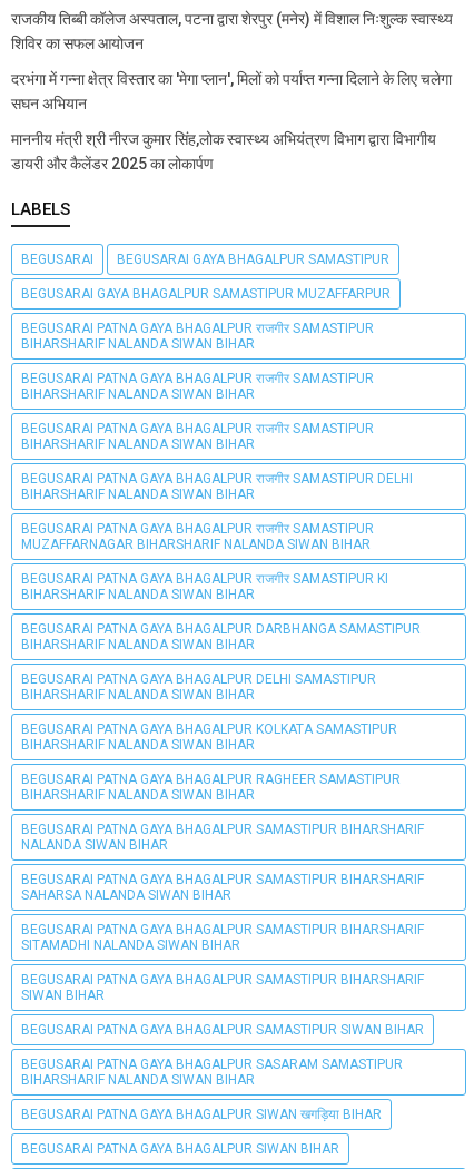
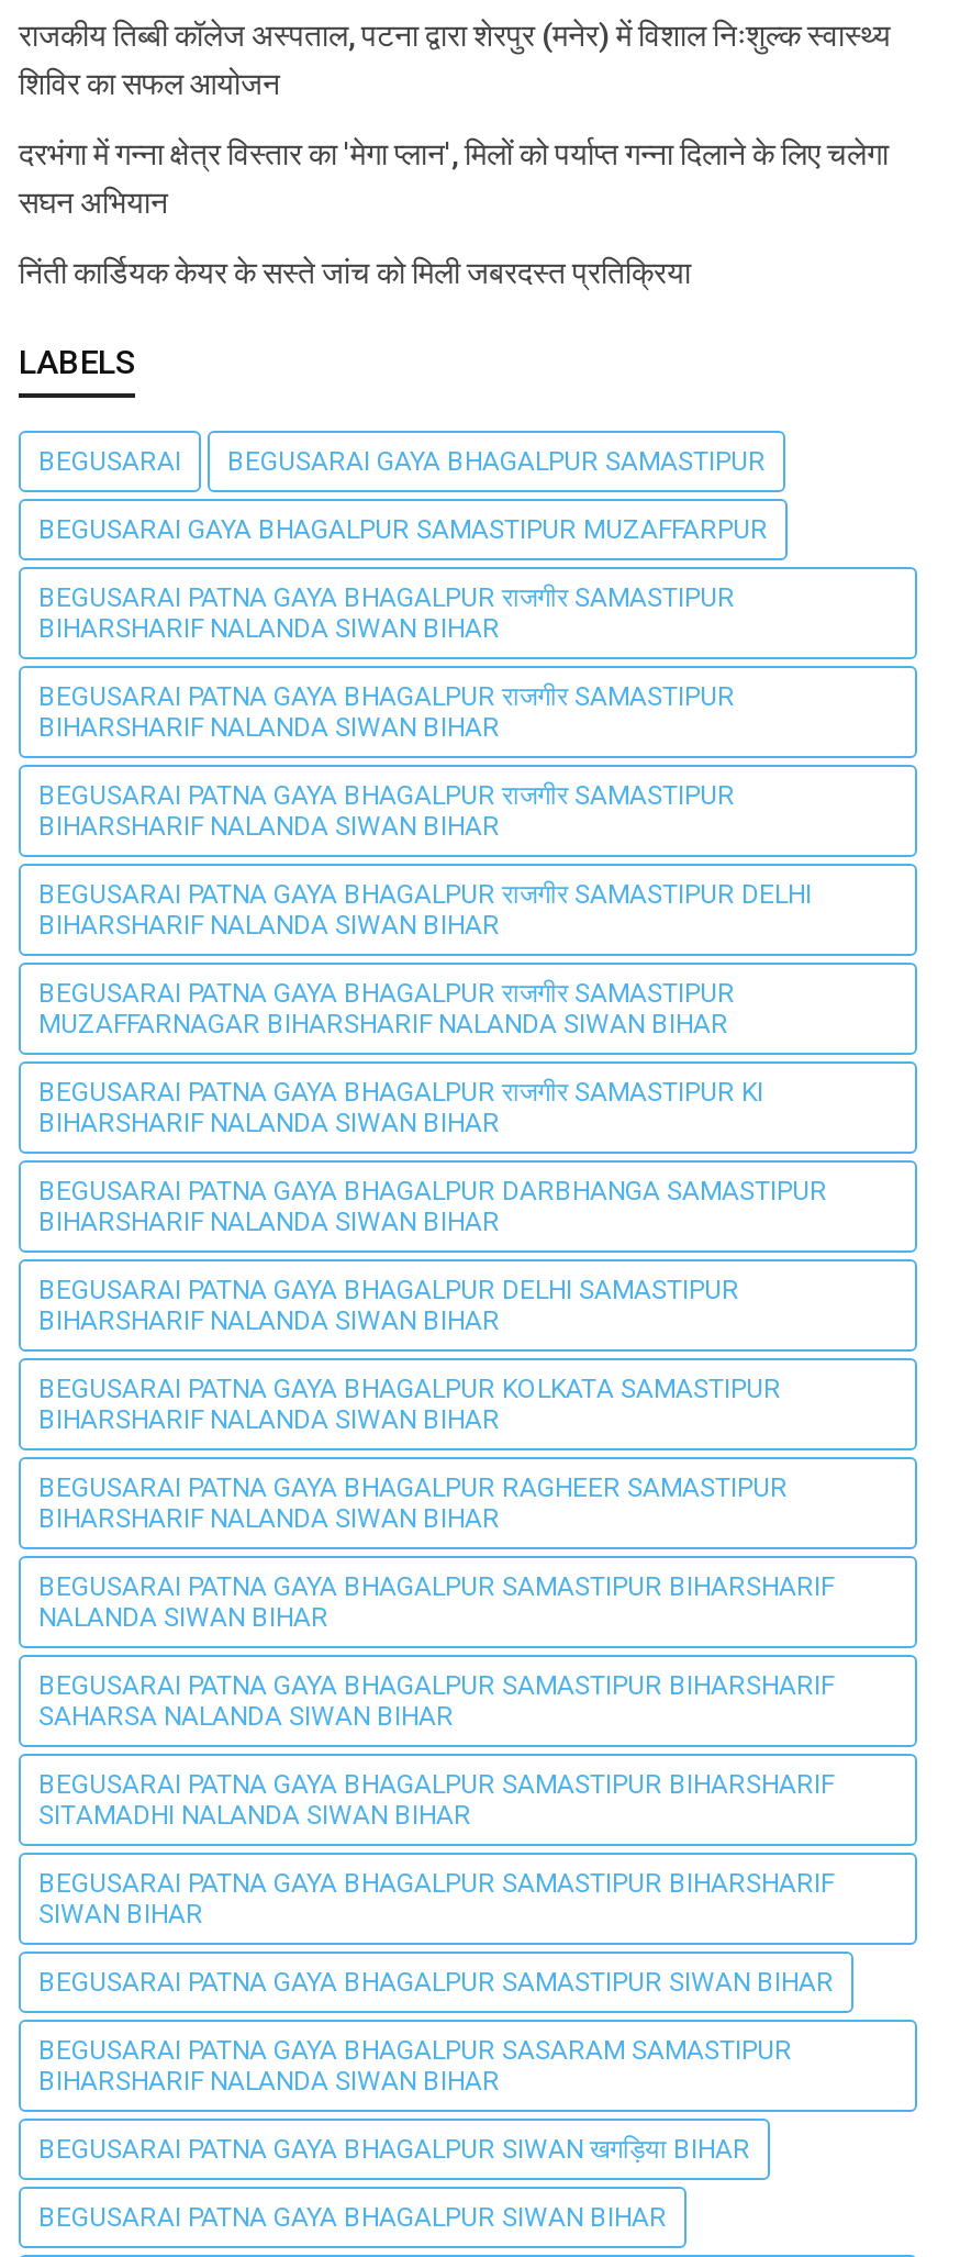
[11,130,436,173] माननीय मंत्री श्री नीरज कुमार सिंह,लोक स्वास्थ्य अभियंत्रण विभाग द्वारा विभागीय | डायरी और कैलेंडर 2025 का लोकार्पण -> [19,255,691,290] निंती कार्डियक केयर के सस्ते जांच को मिली जबरदस्त प्रतिक्रिया

